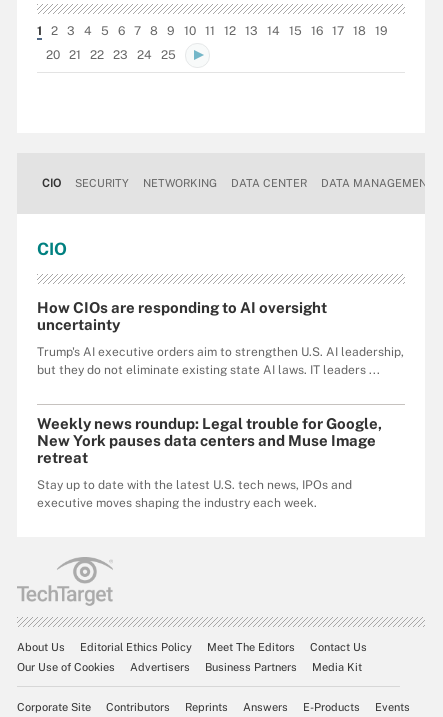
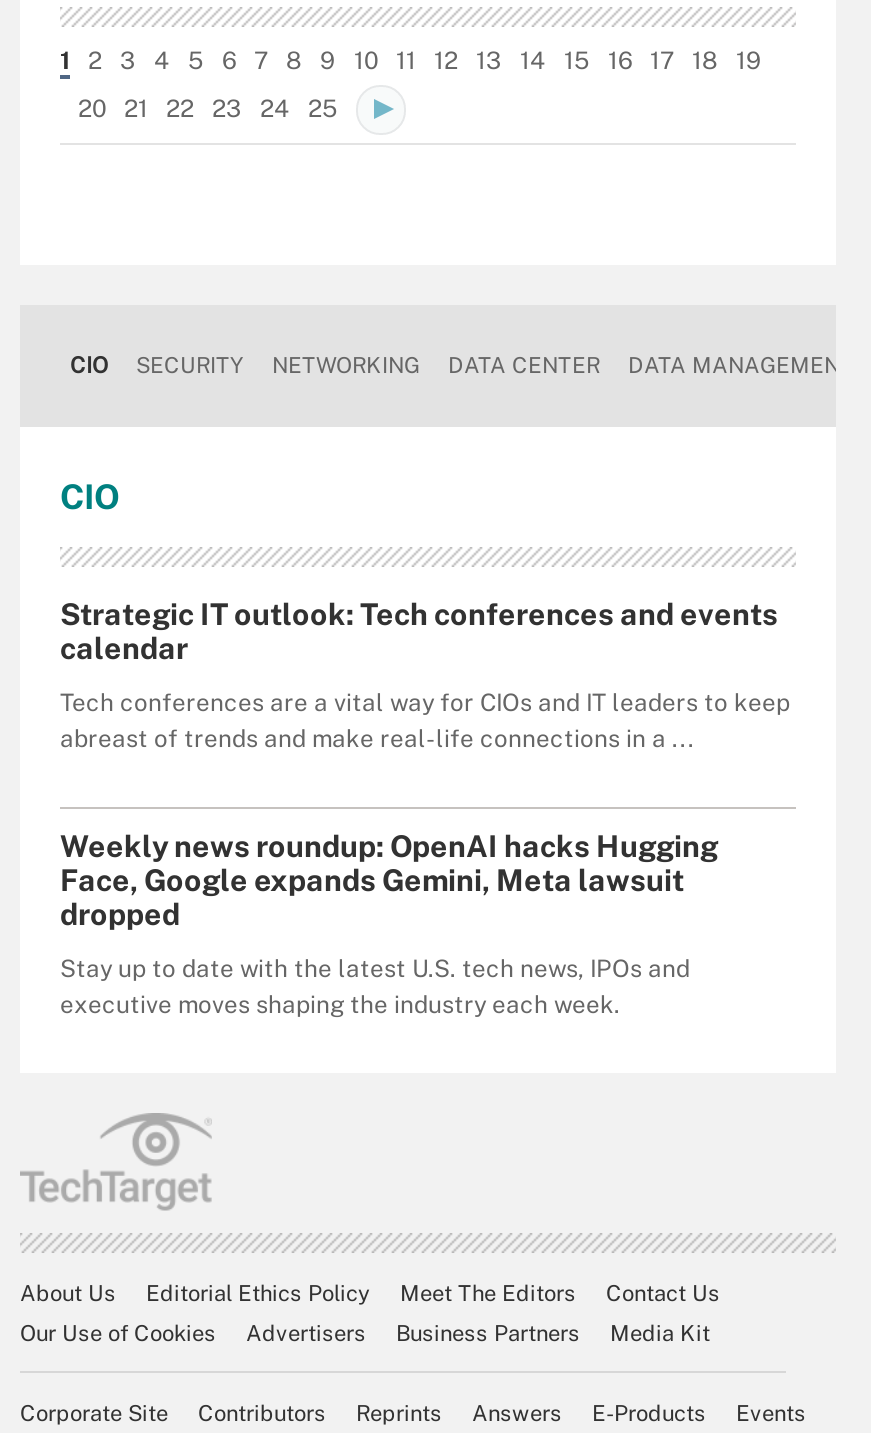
[37,299,327,333] How CIOs are responding to AI oversight | uncertainty -> [60,596,778,664] Strategic IT outlook: Tech conferences and events | calendar
[37,345,404,377] Trump's AI executive orders aim to strengthen U.S. AI leadership, | but they do not eliminate existing state AI laws. IT leaders ... -> [60,688,790,752] Tech conferences are a vital way for CIOs and IT leaders to keep | abreast of trends and make real-life connections in a ...
[37,415,382,466] Weekly news roundup: Legal trouble for Google, | New York pauses data centers and Muse Image | retreat -> [60,828,718,930] Weekly news roundup: OpenAI hacks Hugging | Face, Google expands Gemini, Meta lawsuit | dropped

